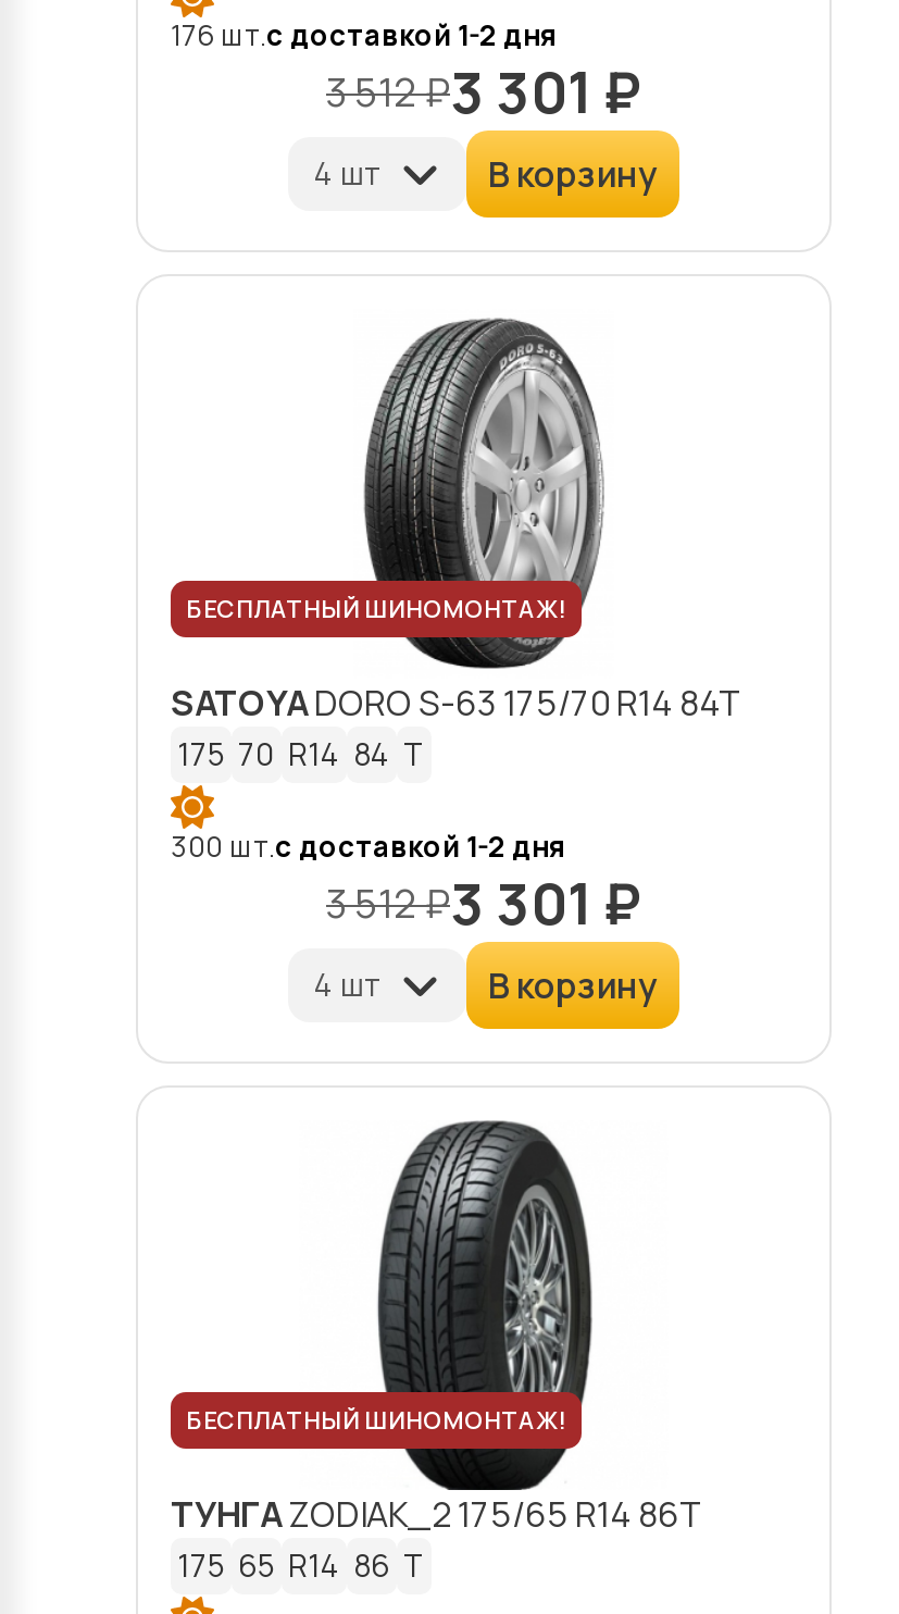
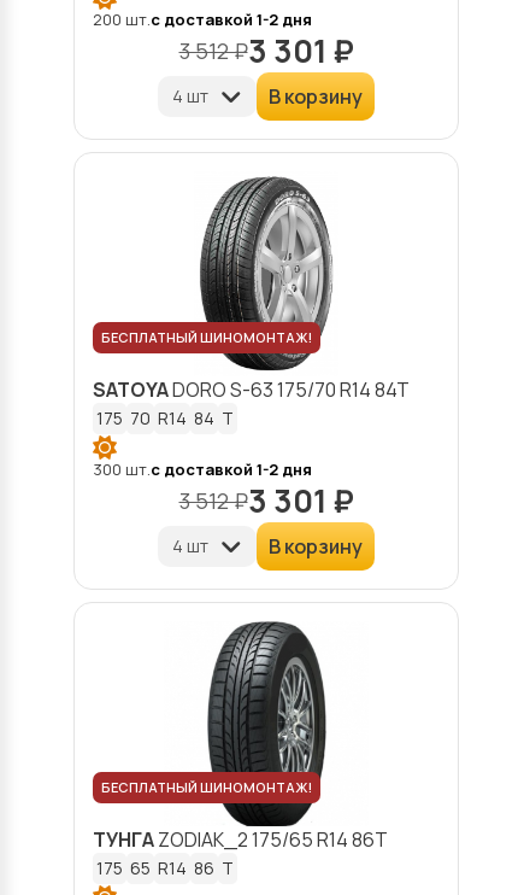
[171,15,558,54] 176 шт.с доставкой 1-2 дня -> [93,8,312,30] 200 шт.с доставкой 1-2 дня

